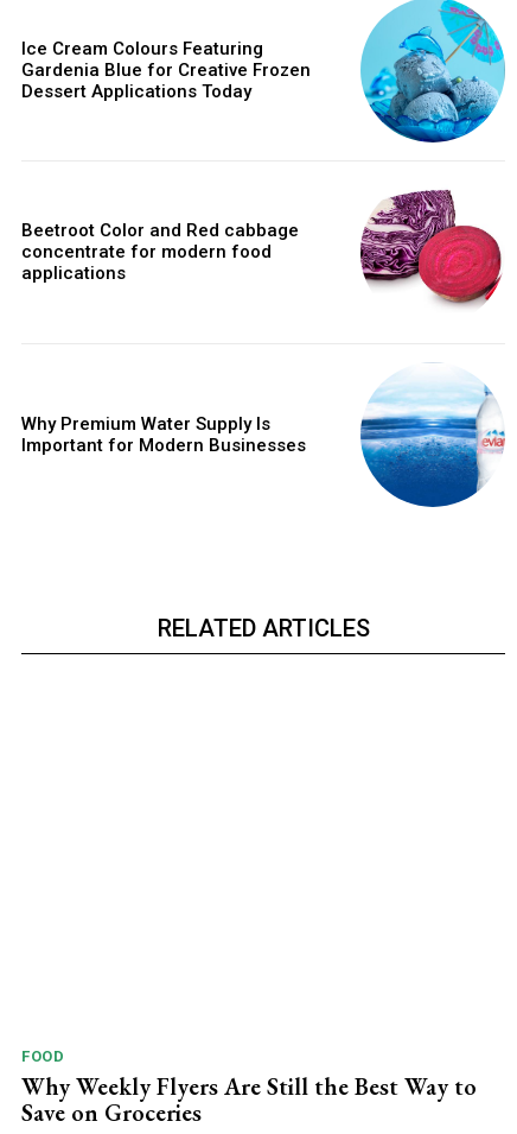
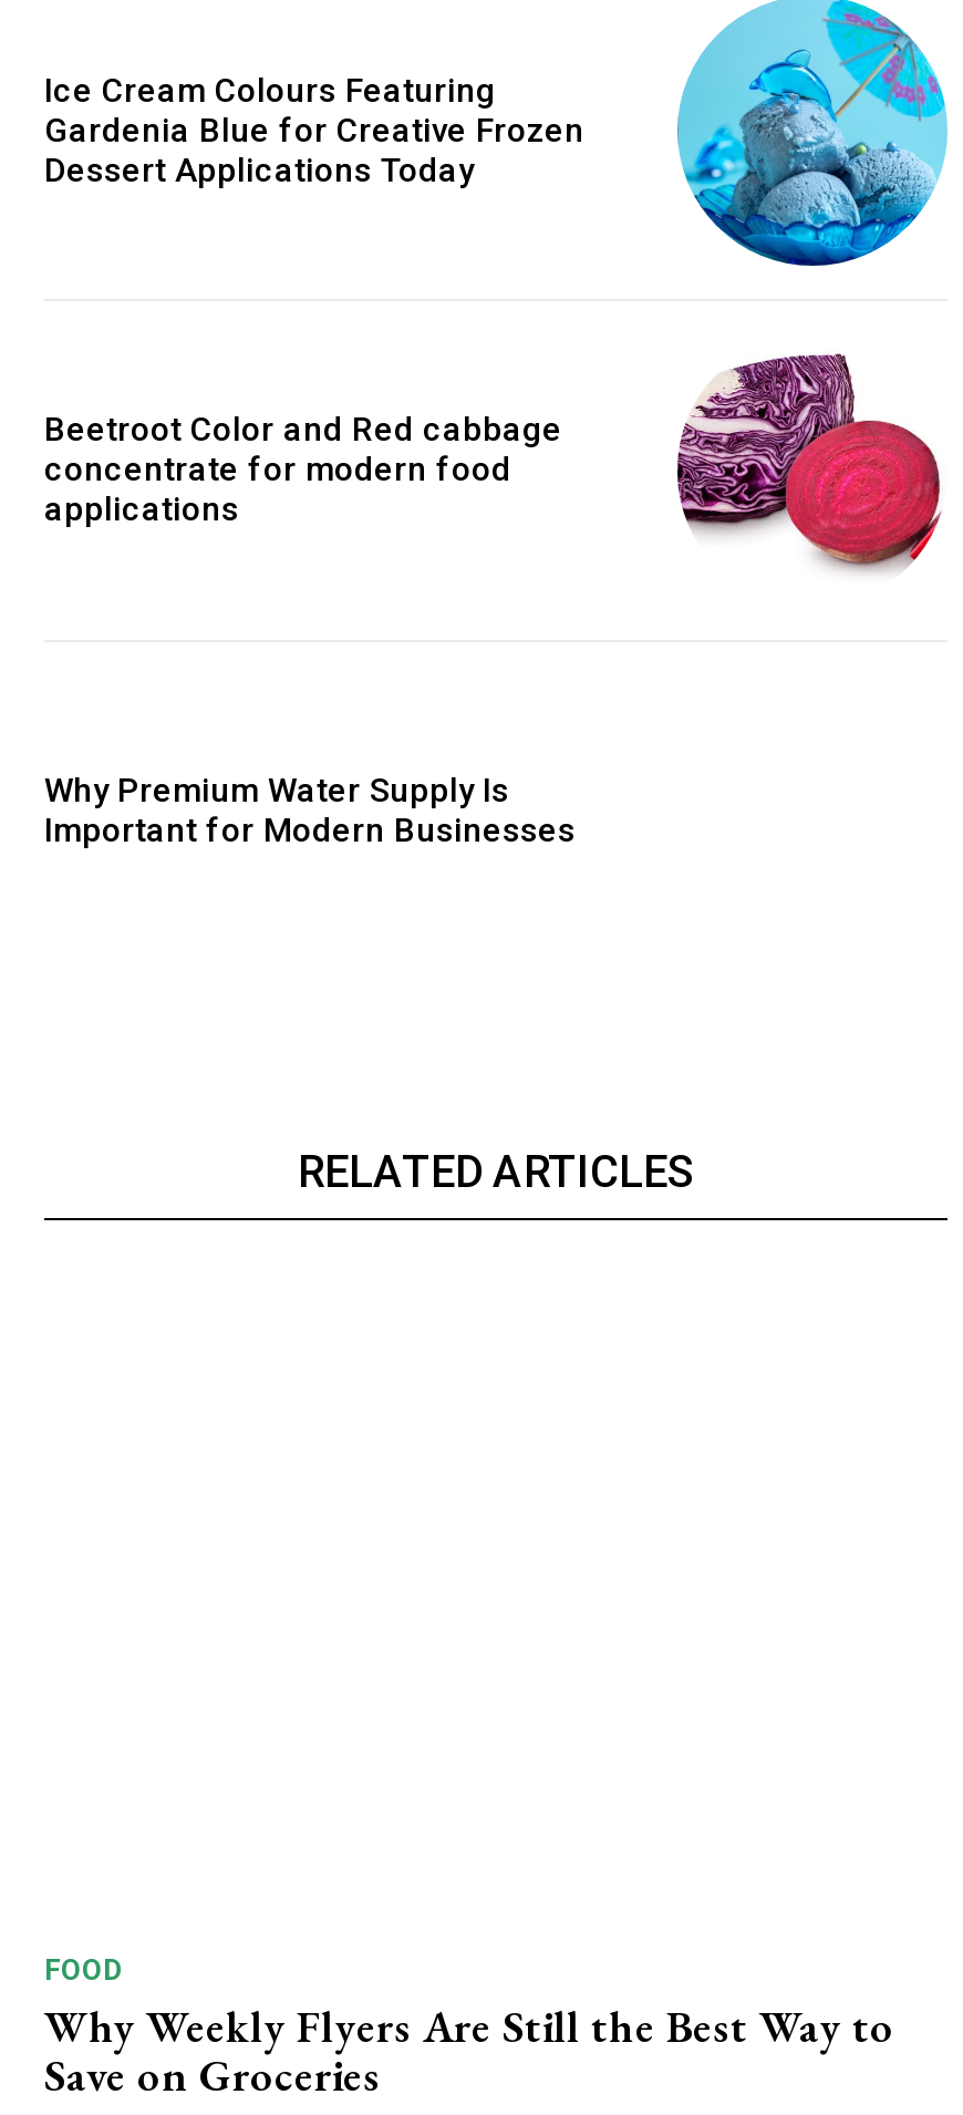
[359,375,506,508] [image] -> none

